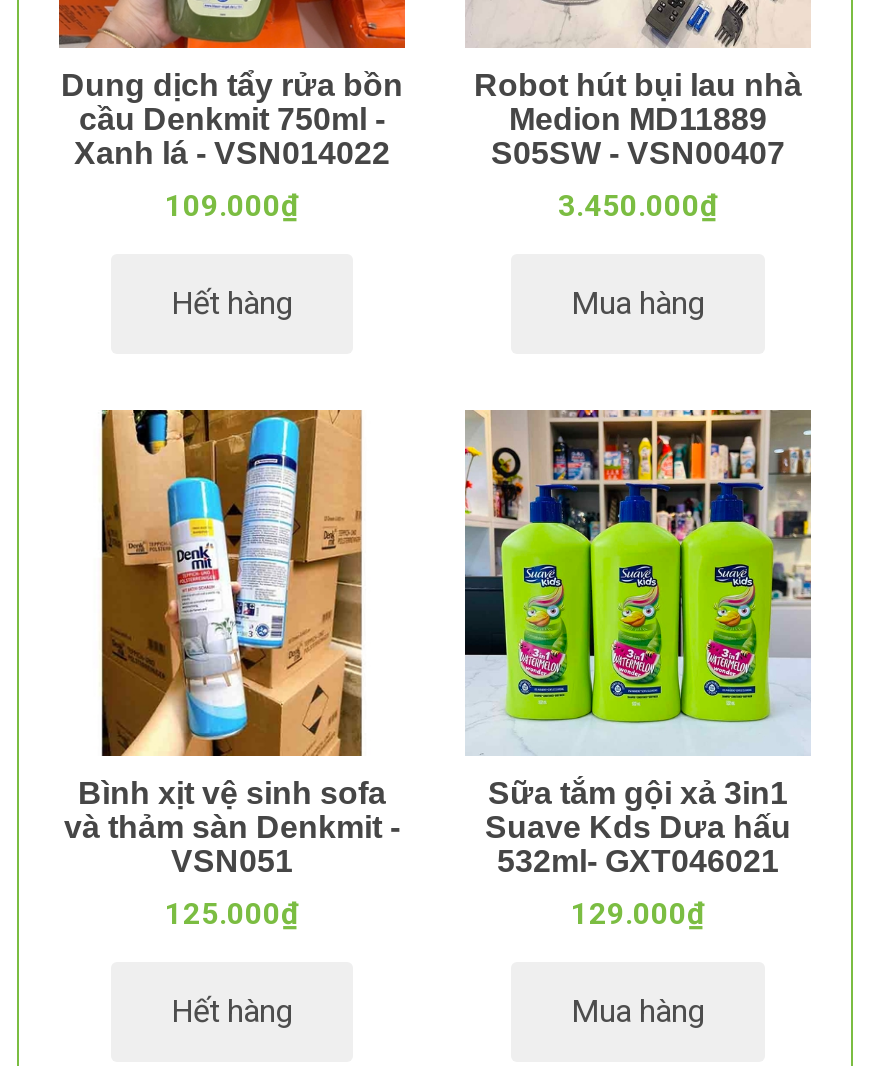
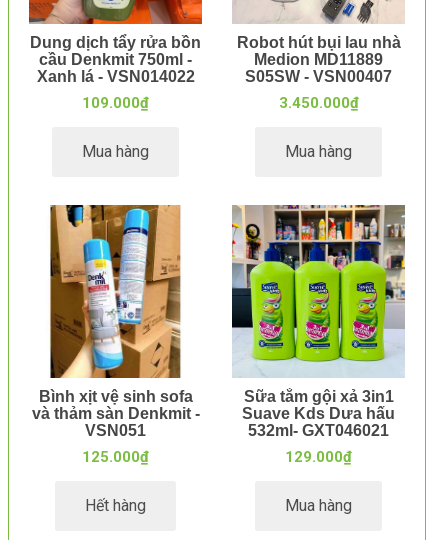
[171,285,293,323] Hết hàng -> [82,142,149,161] Mua hàng

